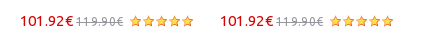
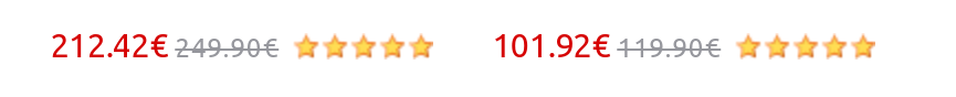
[20,12,123,29] 101.92€ 119.90€ -> [51,26,279,63] 212.42€ 249.90€

